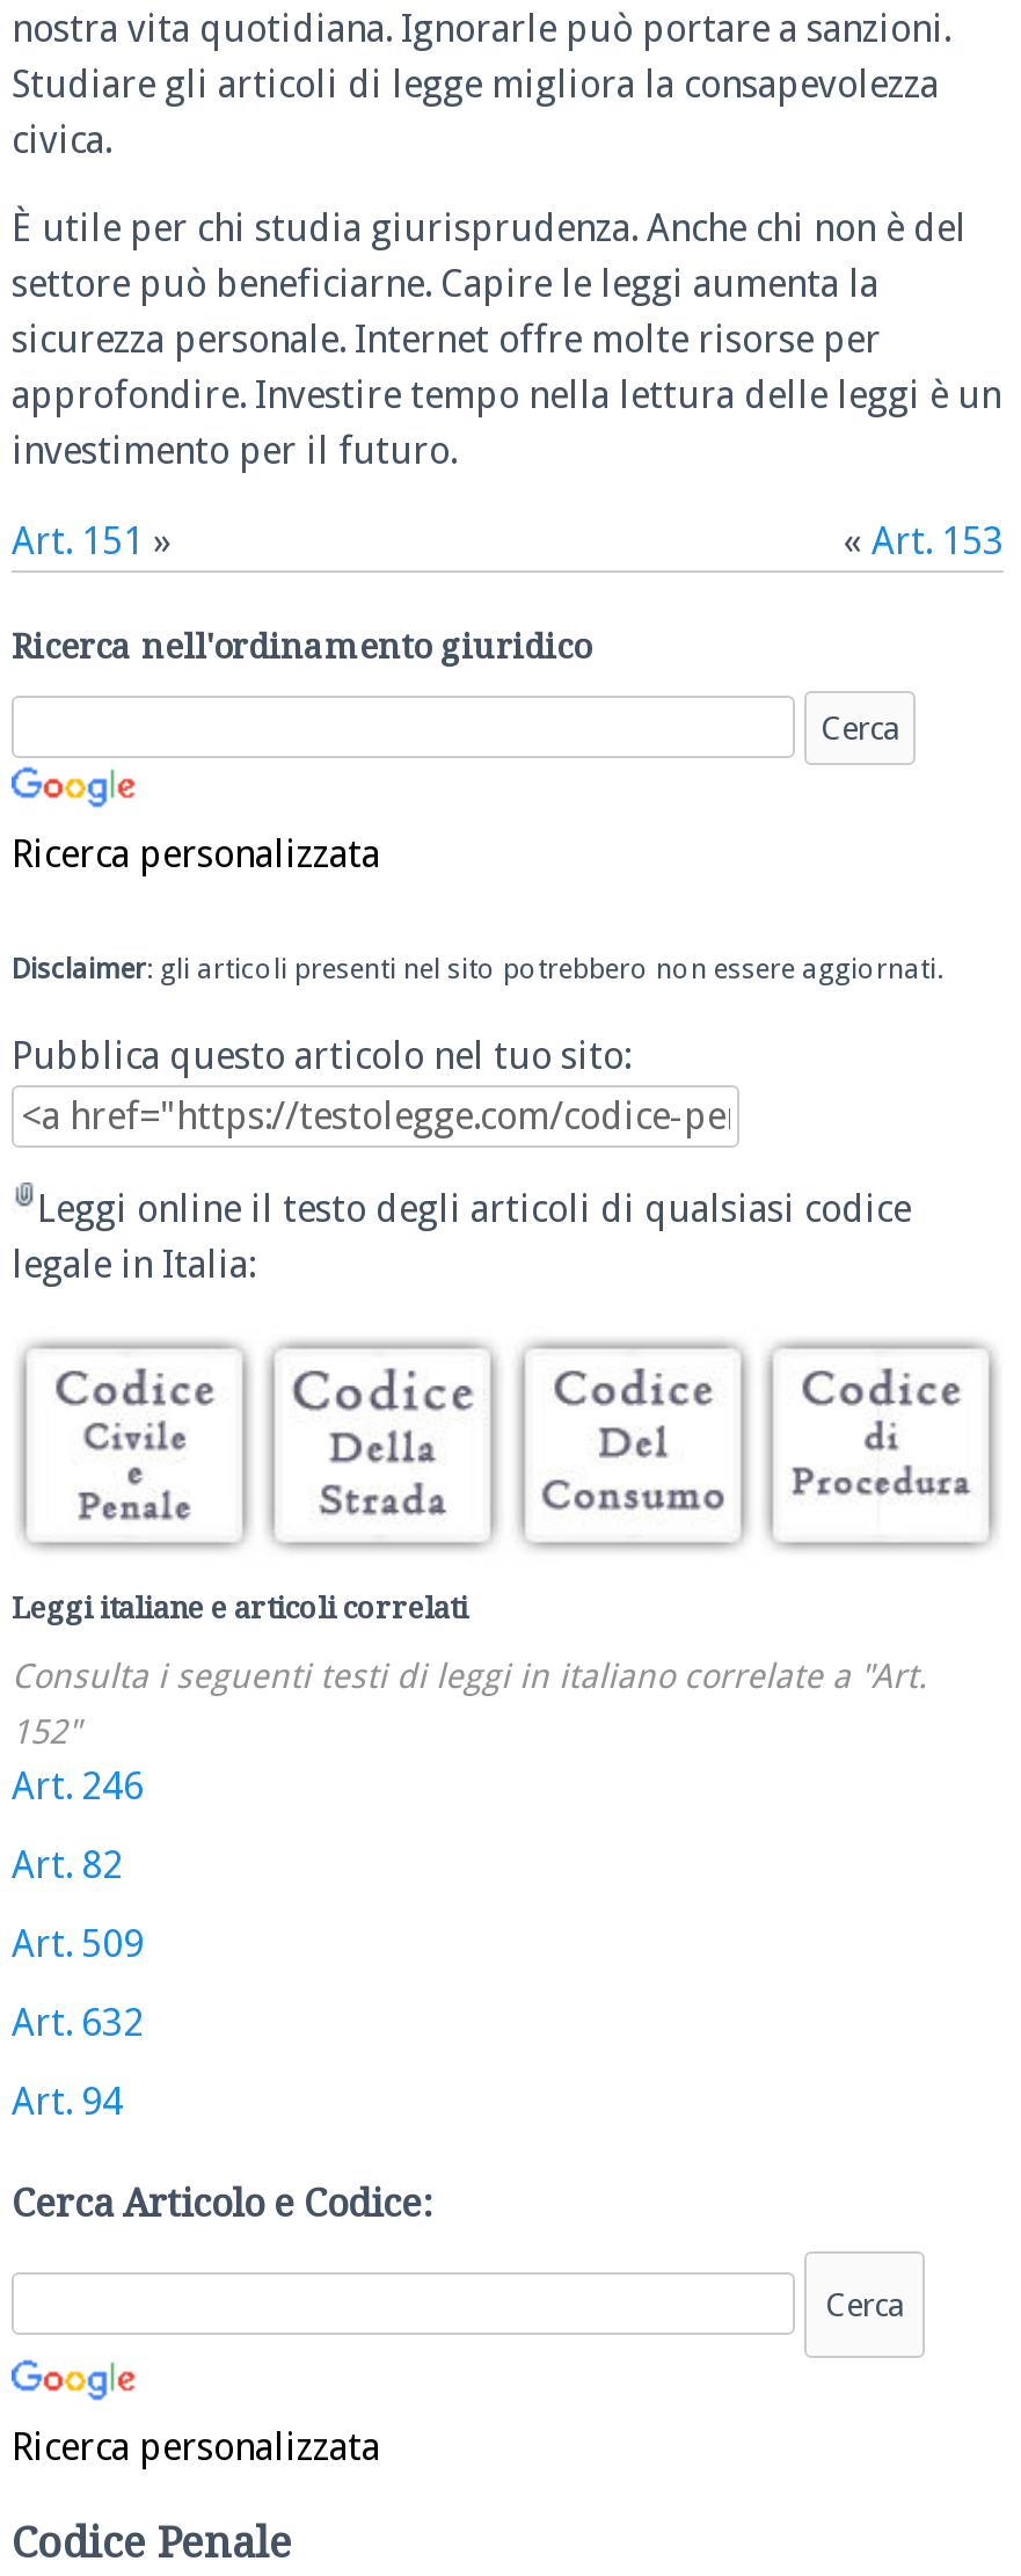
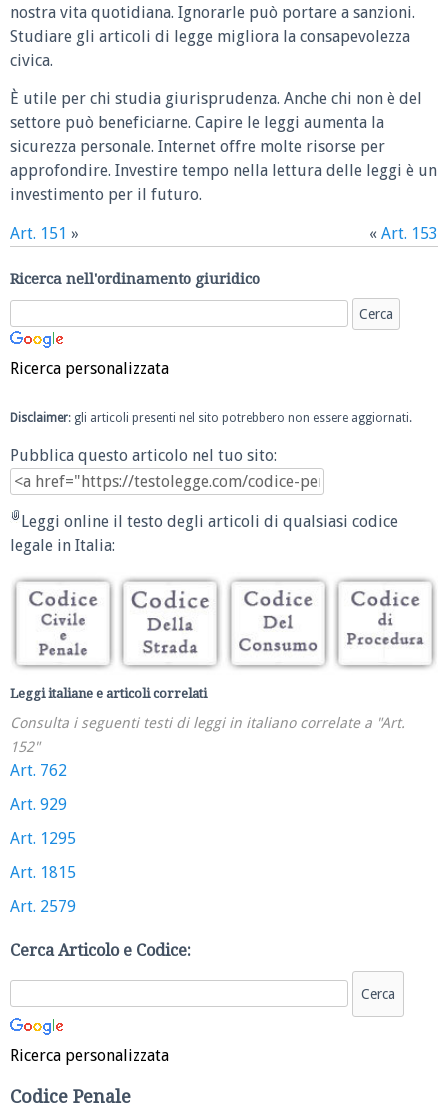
[12,1765,144,1809] Art. 246 -> [10,761,67,780] Art. 762
[12,1844,123,1888] Art. 82 -> [10,795,67,814] Art. 929
[12,1922,144,1966] Art. 509 -> [10,829,76,848] Art. 1295
[12,2001,144,2045] Art. 632 -> [10,863,76,882] Art. 1815
[12,2080,123,2124] Art. 94 -> [10,897,76,916] Art. 2579

